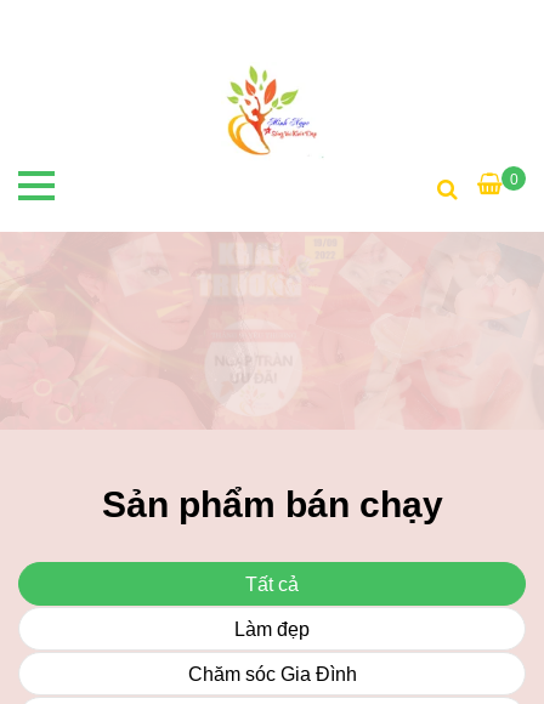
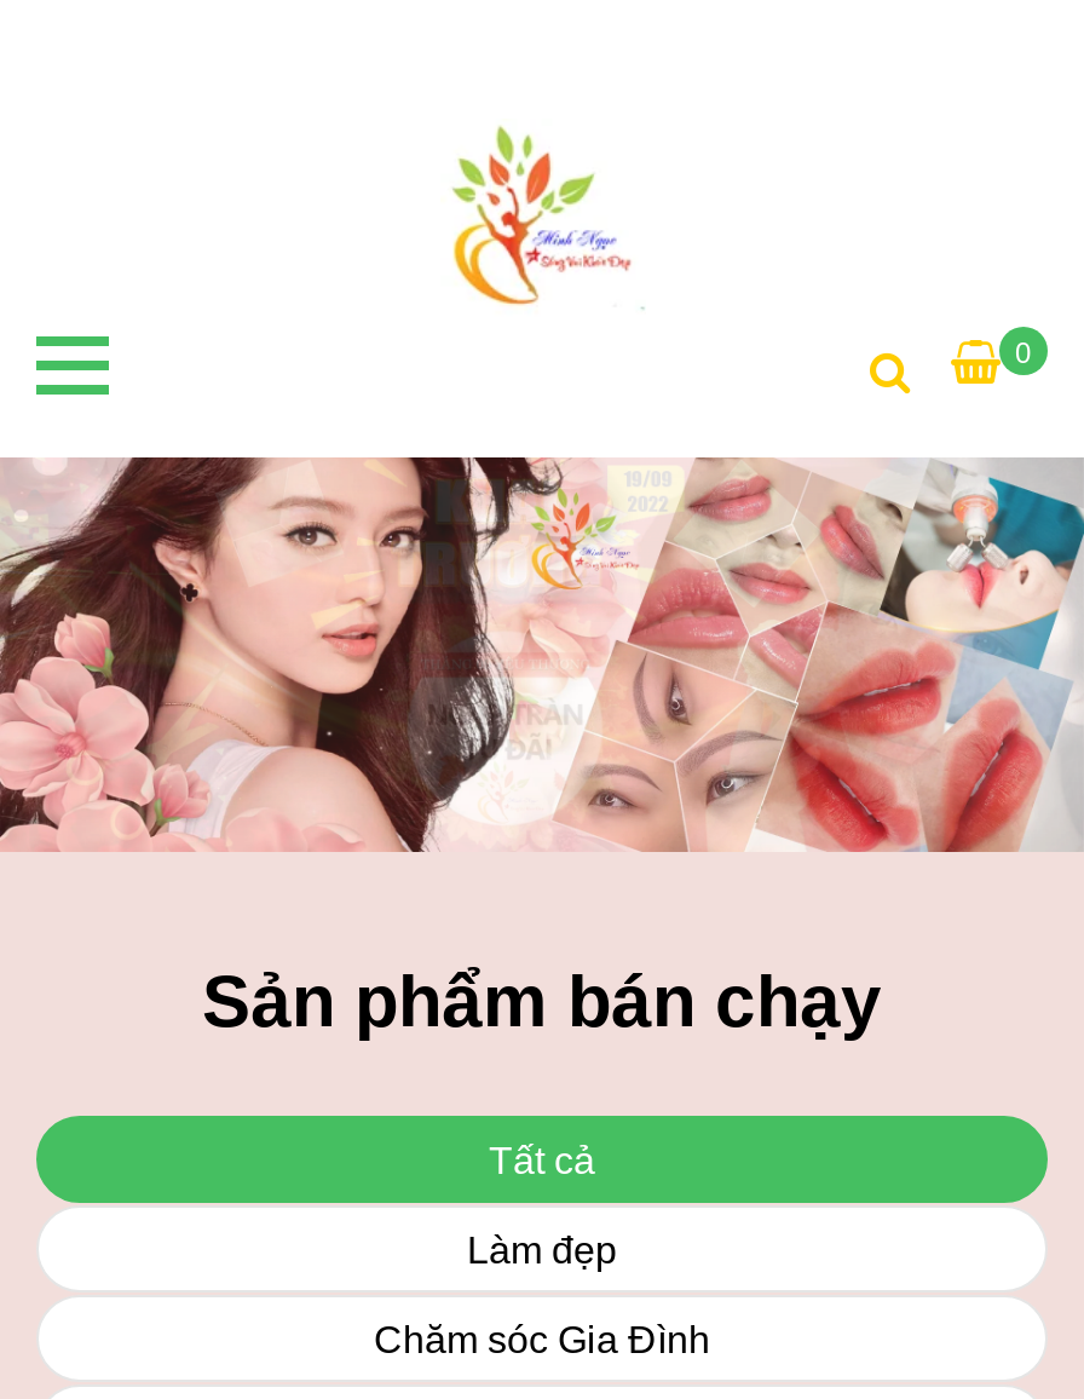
none -> [7,455,1077,854] [image]

